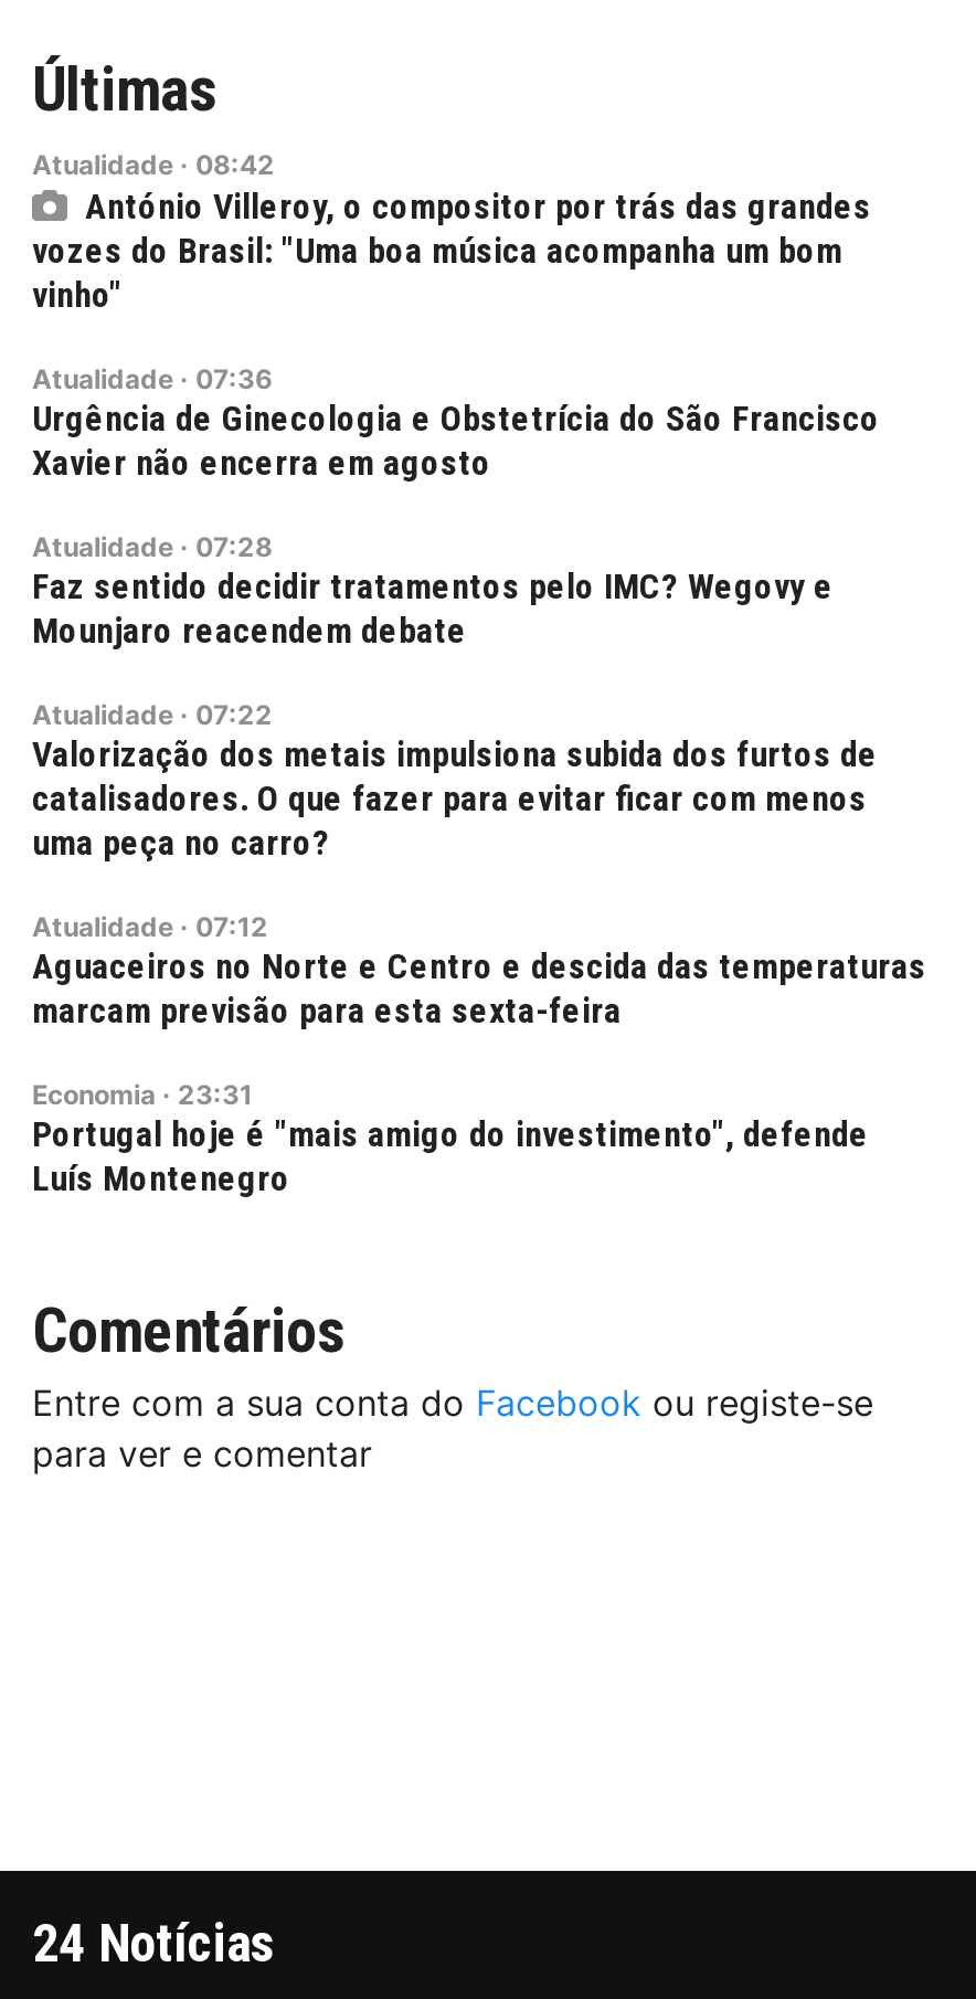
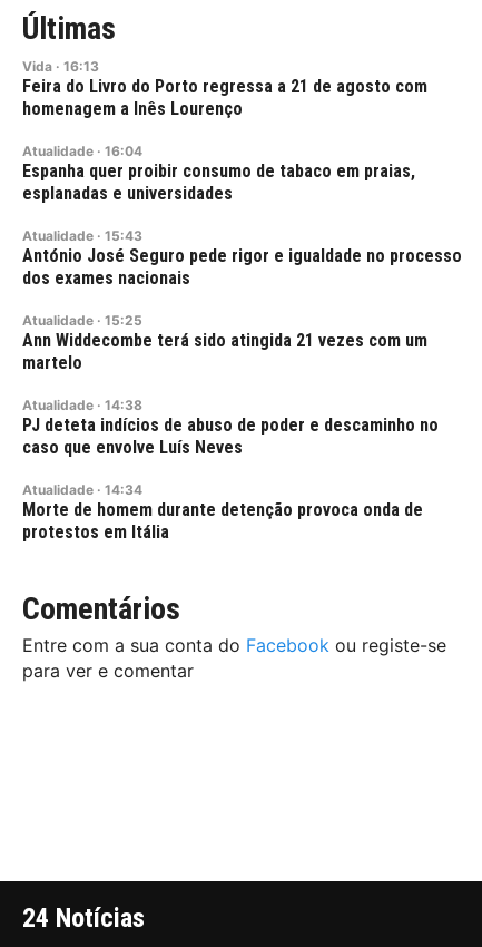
[32,147,871,315] Atualidade · 08:42 | António Villeroy, o compositor por trás das grandes | vozes do Brasil: "Uma boa música acompanha um bom | vinho" -> [22,58,427,119] Vida · 16:13 | Feira do Livro do Porto regressa a 21 de agosto com | homenagem a Inês Lourenço
[32,362,880,483] Atualidade · 07:36 | Urgência de Ginecologia e Obstetrícia do São Francisco | Xavier não encerra em agosto -> [22,142,415,204] Atualidade · 16:04 | Espanha quer proibir consumo de tabaco em praias, | esplanadas e universidades
[32,529,834,651] Atualidade · 07:28 | Faz sentido decidir tratamentos pelo IMC? Wegovy e | Mounjaro reacendem debate -> [22,227,462,288] Atualidade · 15:43 | António José Seguro pede rigor e igualdade no processo | dos exames nacionais
[32,697,878,863] Atualidade · 07:22 | Valorização dos metais impulsiona subida dos furtos de | catalisadores. O que fazer para evitar ficar com menos | uma peça no carro? -> [22,312,427,373] Atualidade · 15:25 | Ann Widdecombe terá sido atingida 21 vezes com um | martelo
[32,909,926,1031] Atualidade · 07:12 | Aguaceiros no Norte e Centro e descida das temperaturas | marcam previsão para esta sexta-feira -> [22,396,439,458] Atualidade · 14:38 | PJ deteta indícios de abuso de poder e descaminho no | caso que envolve Luís Neves
[32,1077,869,1199] Economia · 23:31 | Portugal hoje é "mais amigo do investimento", defende | Luís Montenegro -> [22,481,423,542] Atualidade · 14:34 | Morte de homem durante detenção provoca onda de | protestos em Itália

